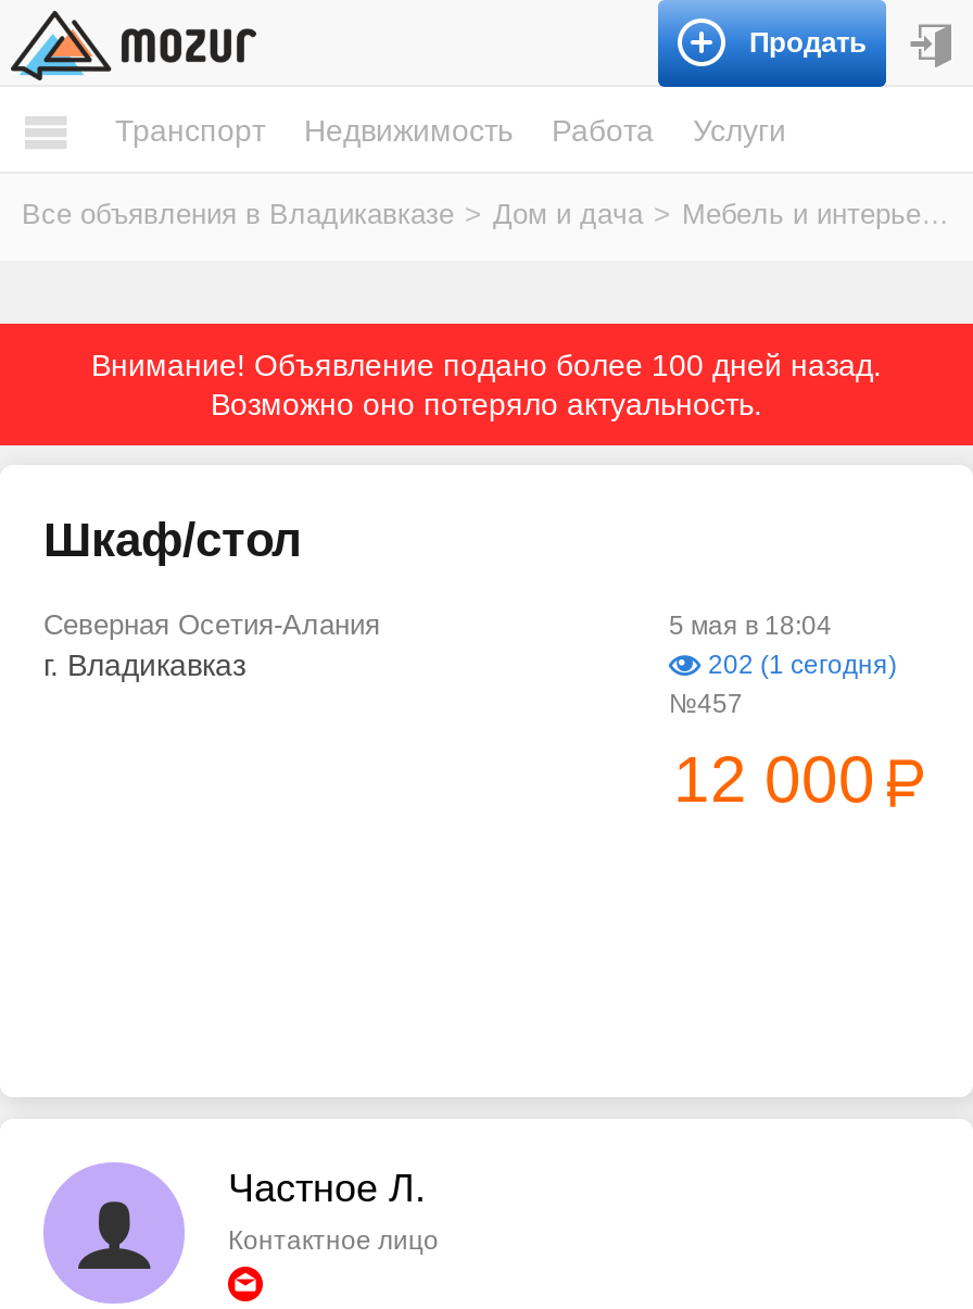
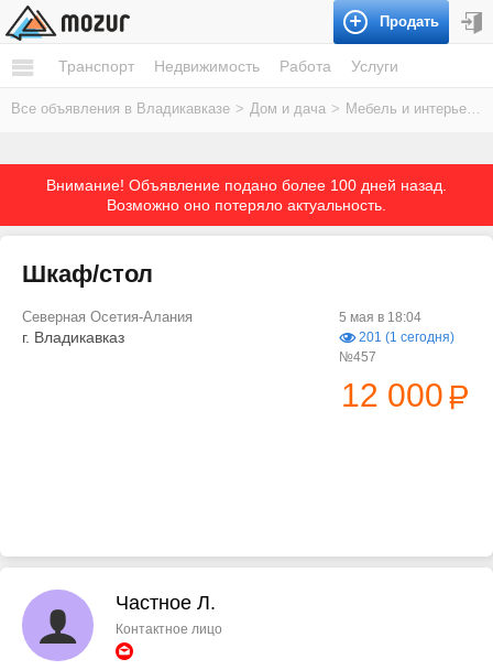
[708,650,897,680] 202 (1 сегодня) -> [359,329,454,345] 201 (1 сегодня)

